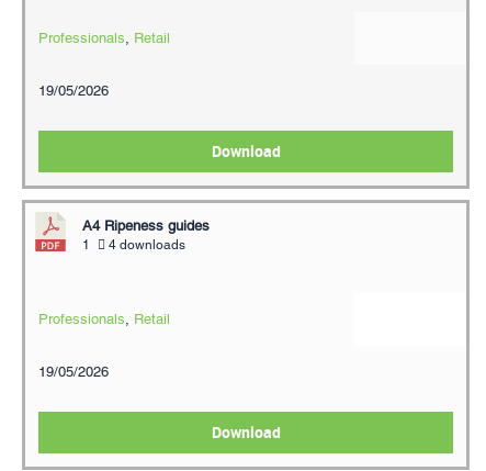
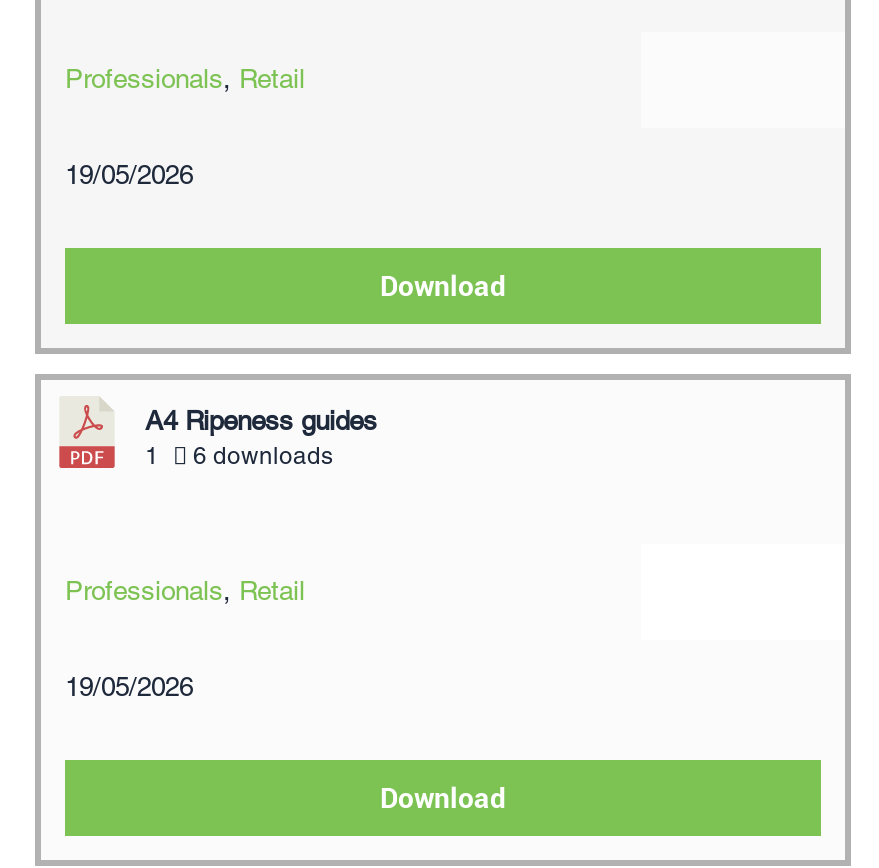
[82,237,185,253] 1 4 downloads -> [145,442,333,470] 1 6 downloads

